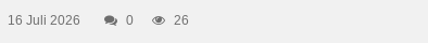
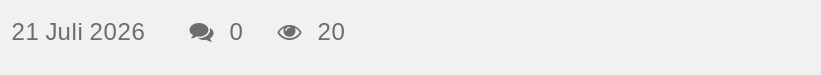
[7,12,80,27] 16 Juli 2026 -> [11,17,145,45] 21 Juli 2026
[173,12,189,27] 26 -> [317,17,345,45] 20

